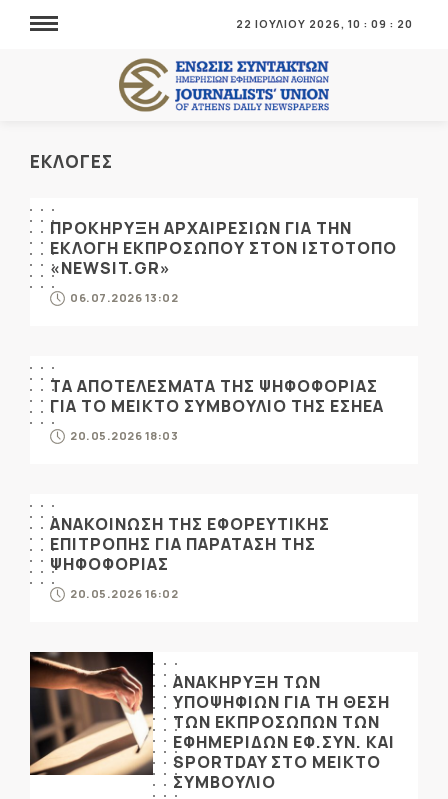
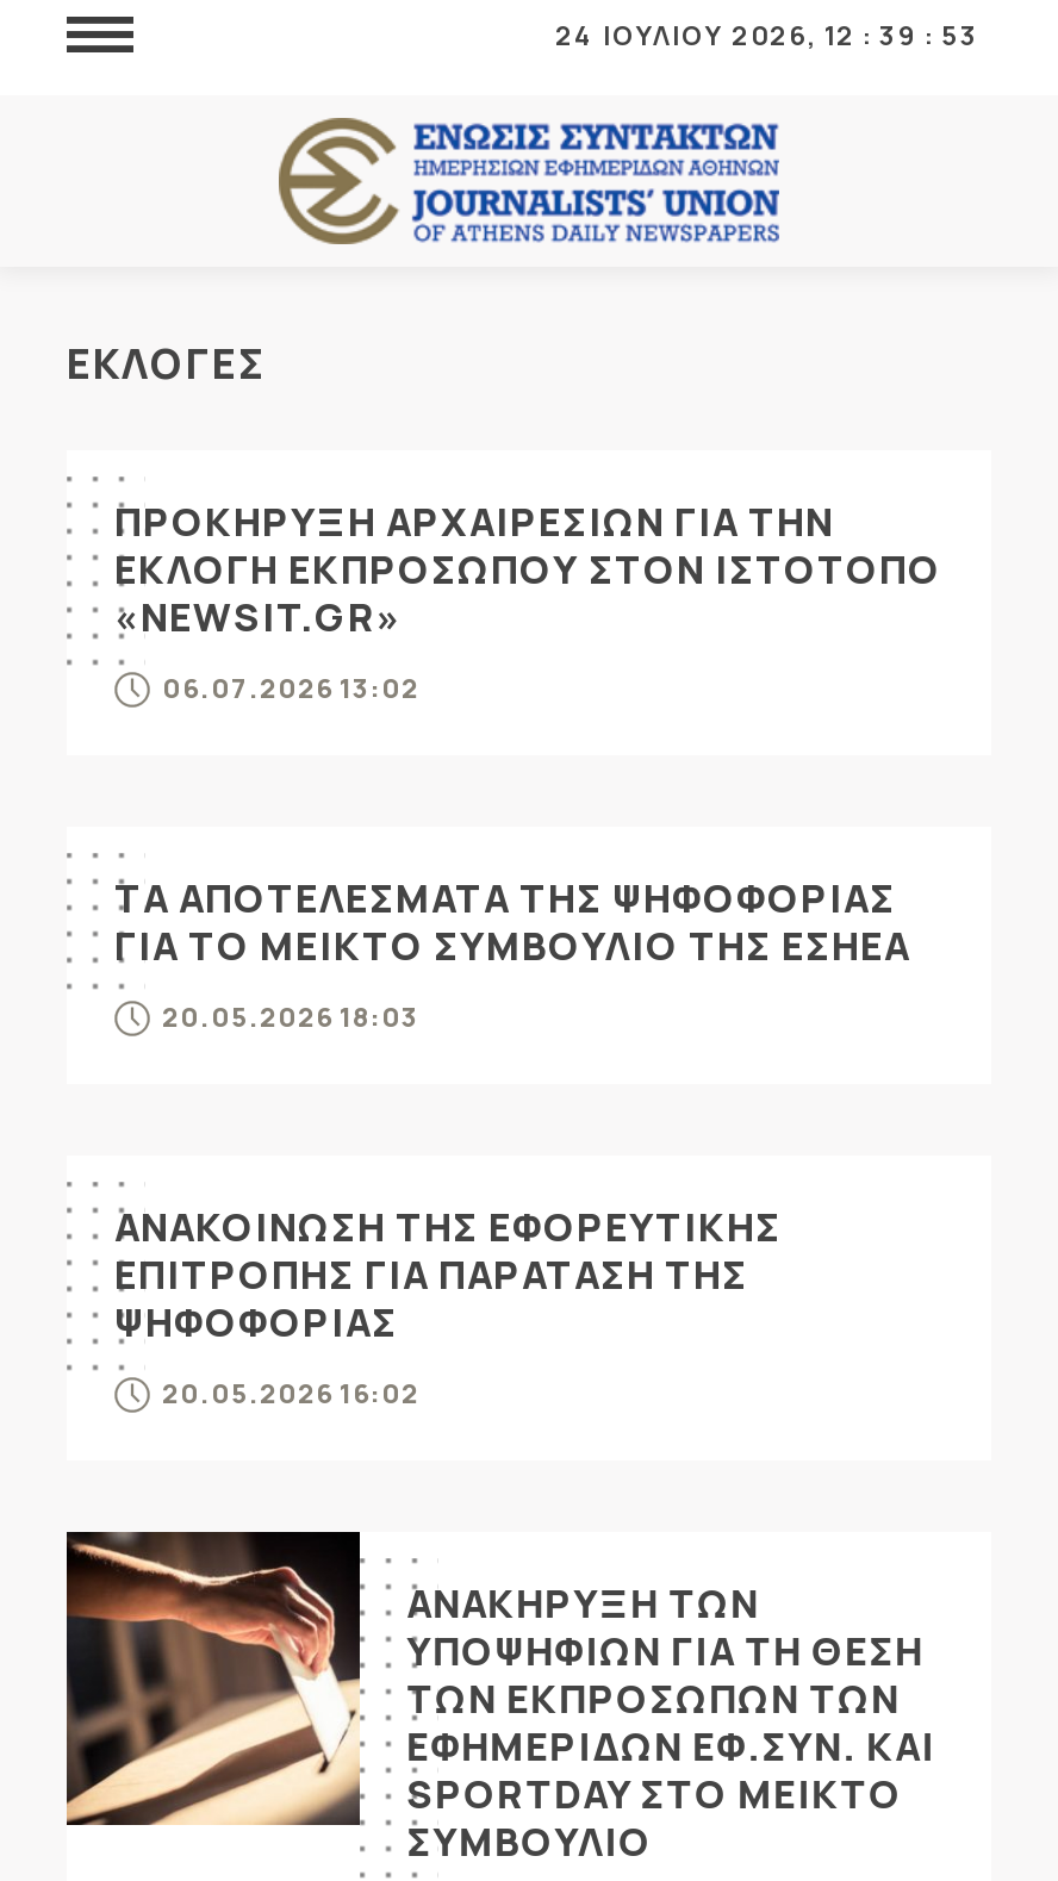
[236,16,413,31] 22 ΙΟΥΛΙΟΥ 2026, 10 : 09 : 20 -> [555,17,979,52] 24 ΙΟΥΛΙΟΥ 2026, 12 : 39 : 55

